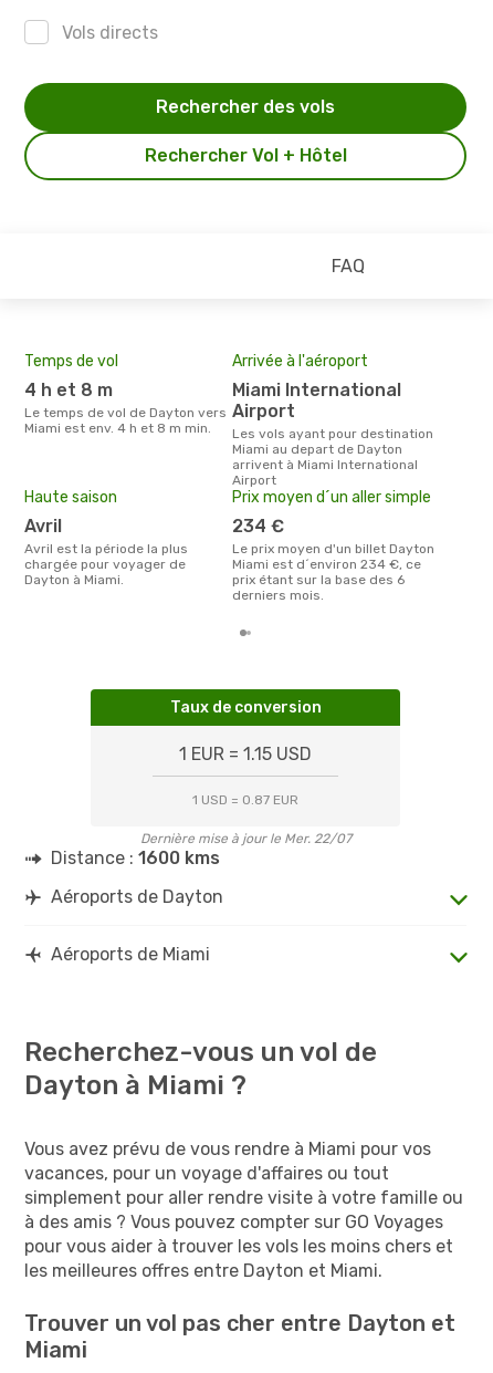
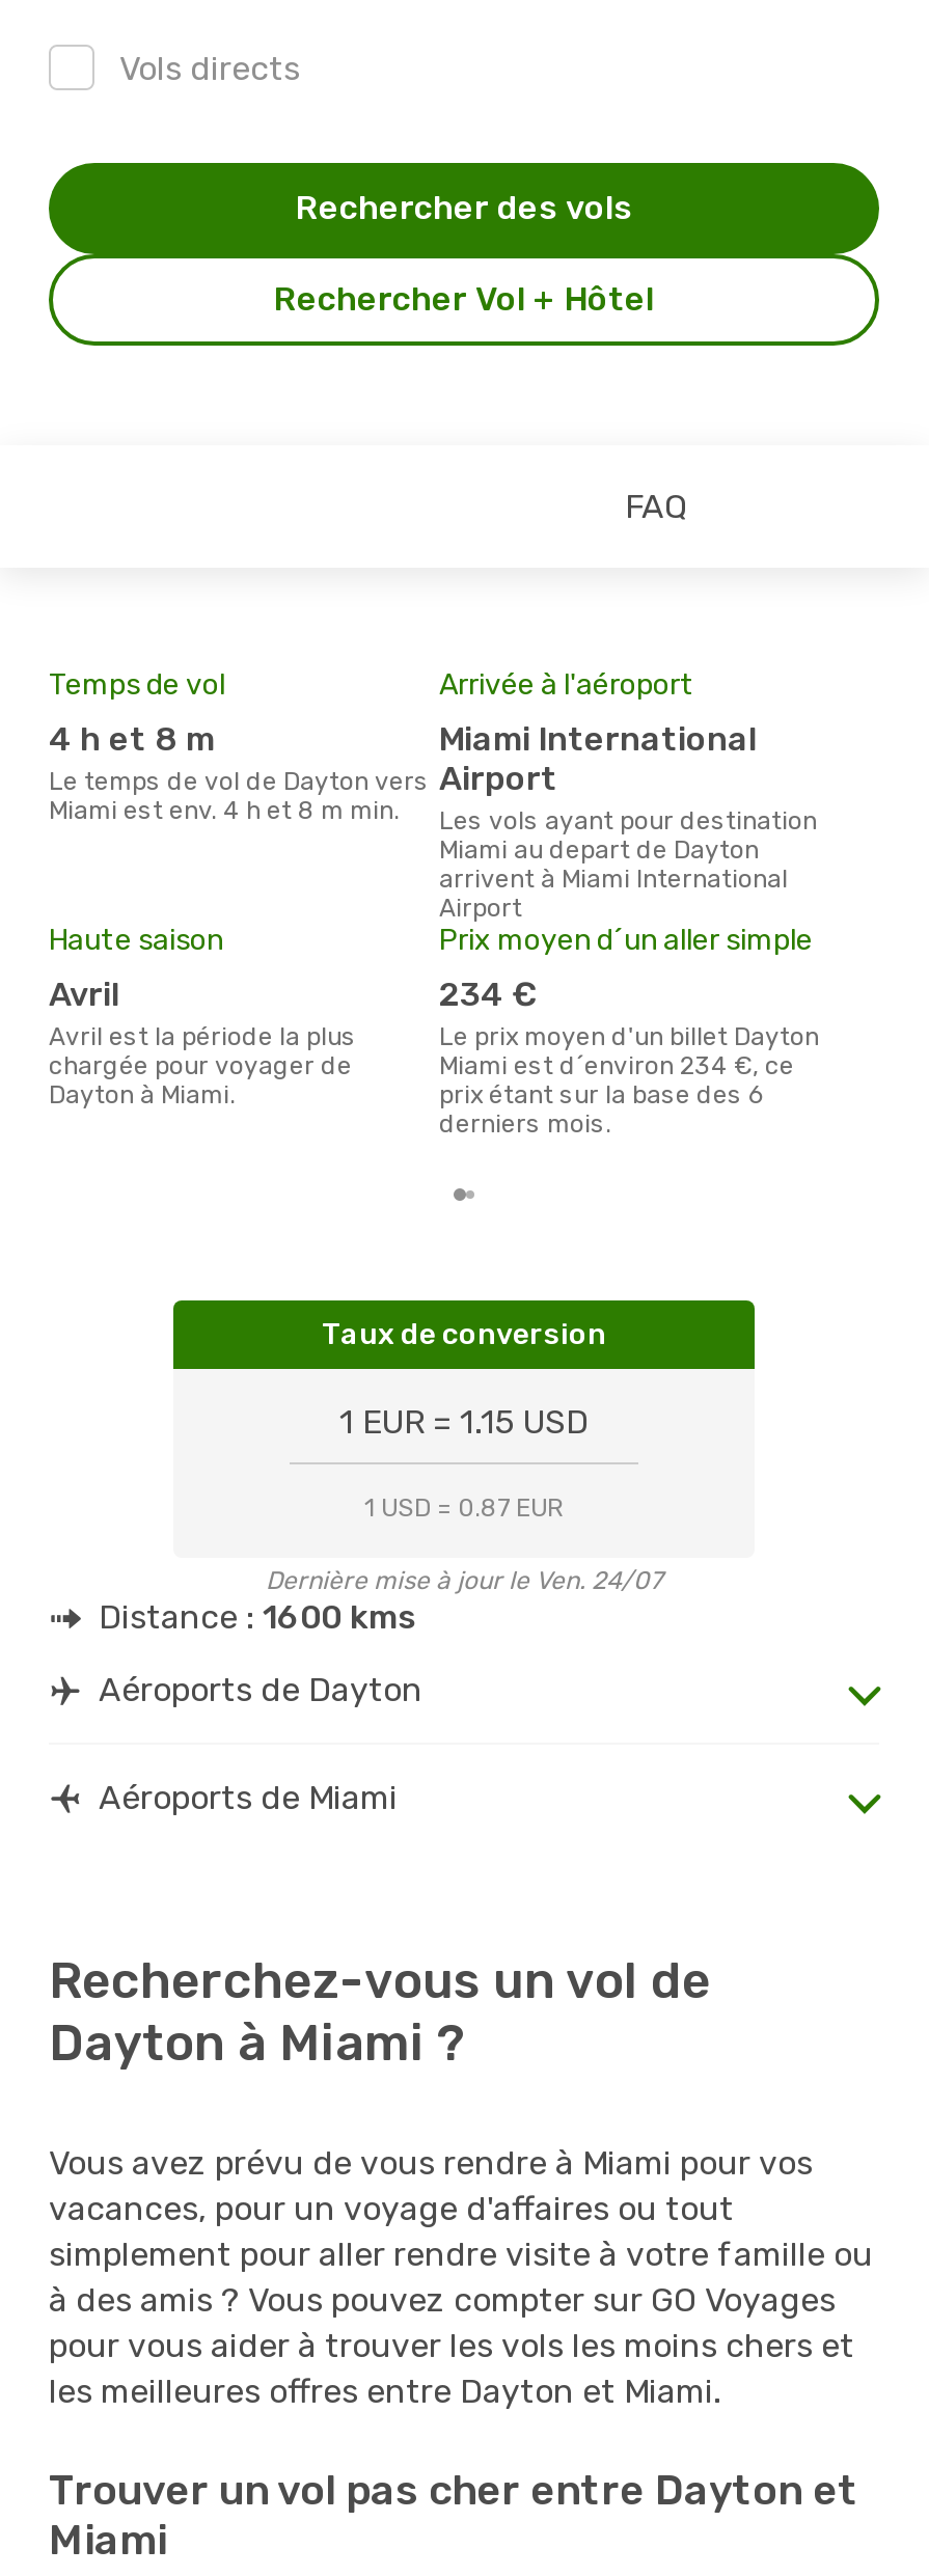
[140,831,351,846] Dernière mise à jour le Mer. 22/07 -> [266,1566,662,1595] Dernière mise à jour le Ven. 24/07

